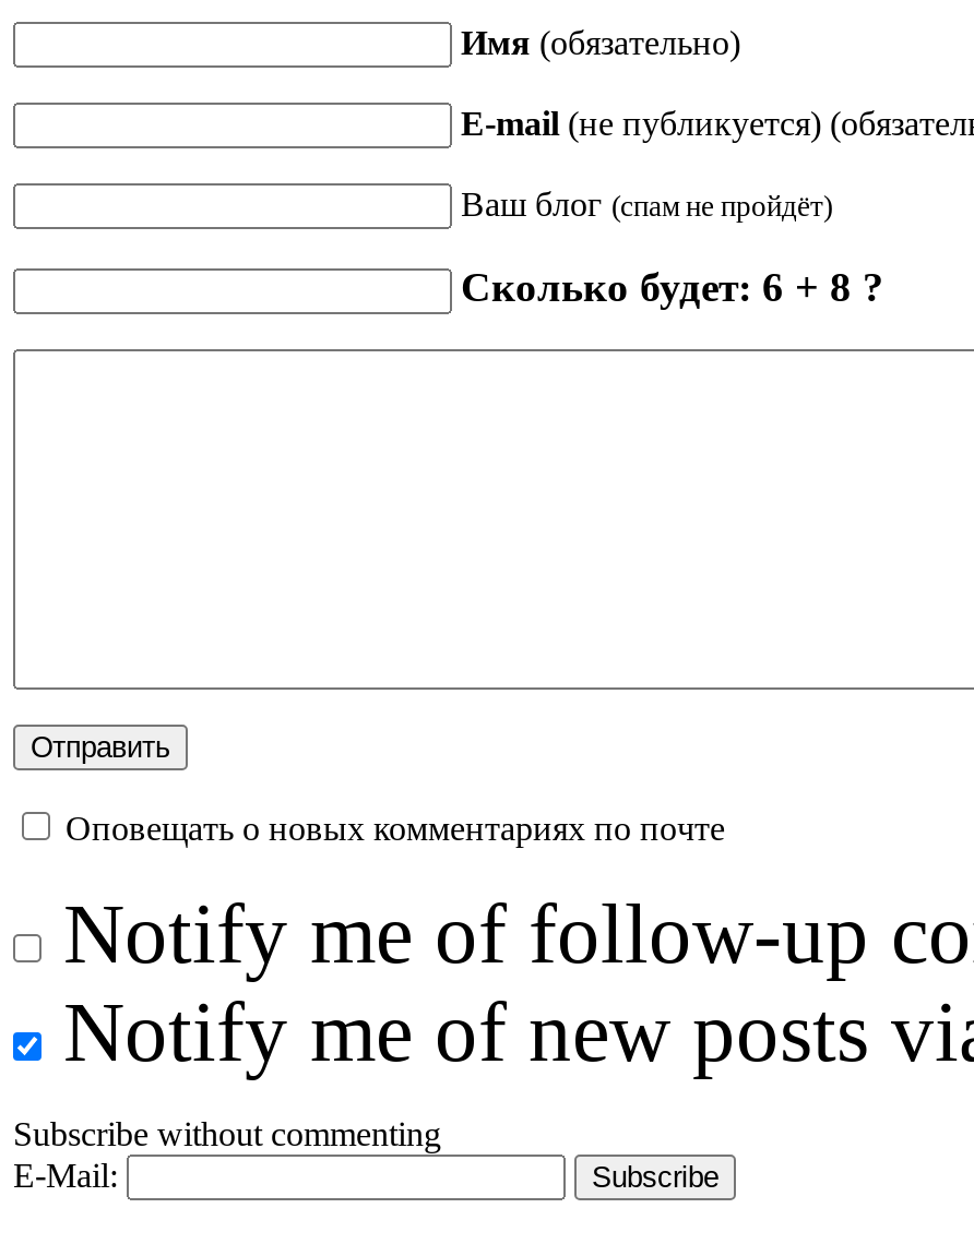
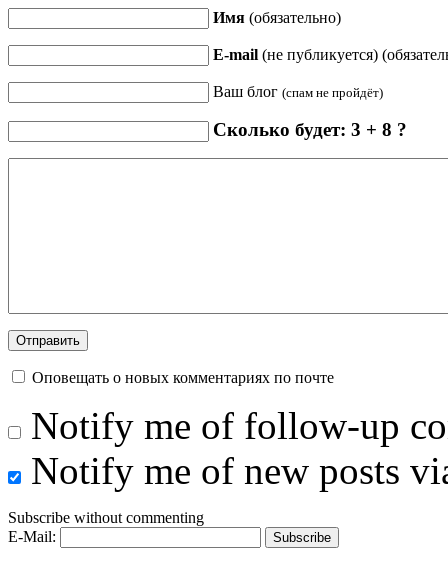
[461,264,884,310] Сколько будет: 6 + 8 ? -> [213,119,407,140] Сколько будет: 3 + 8 ?

